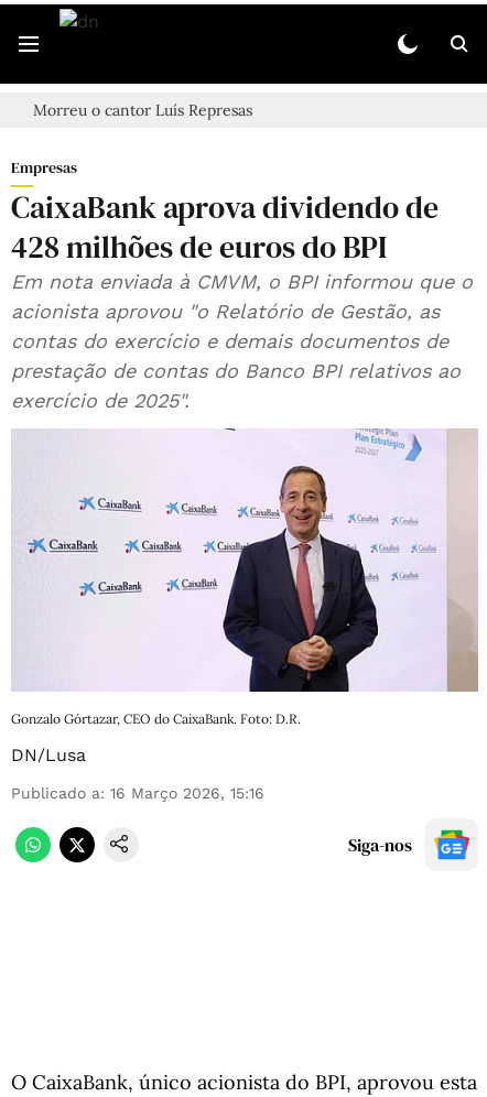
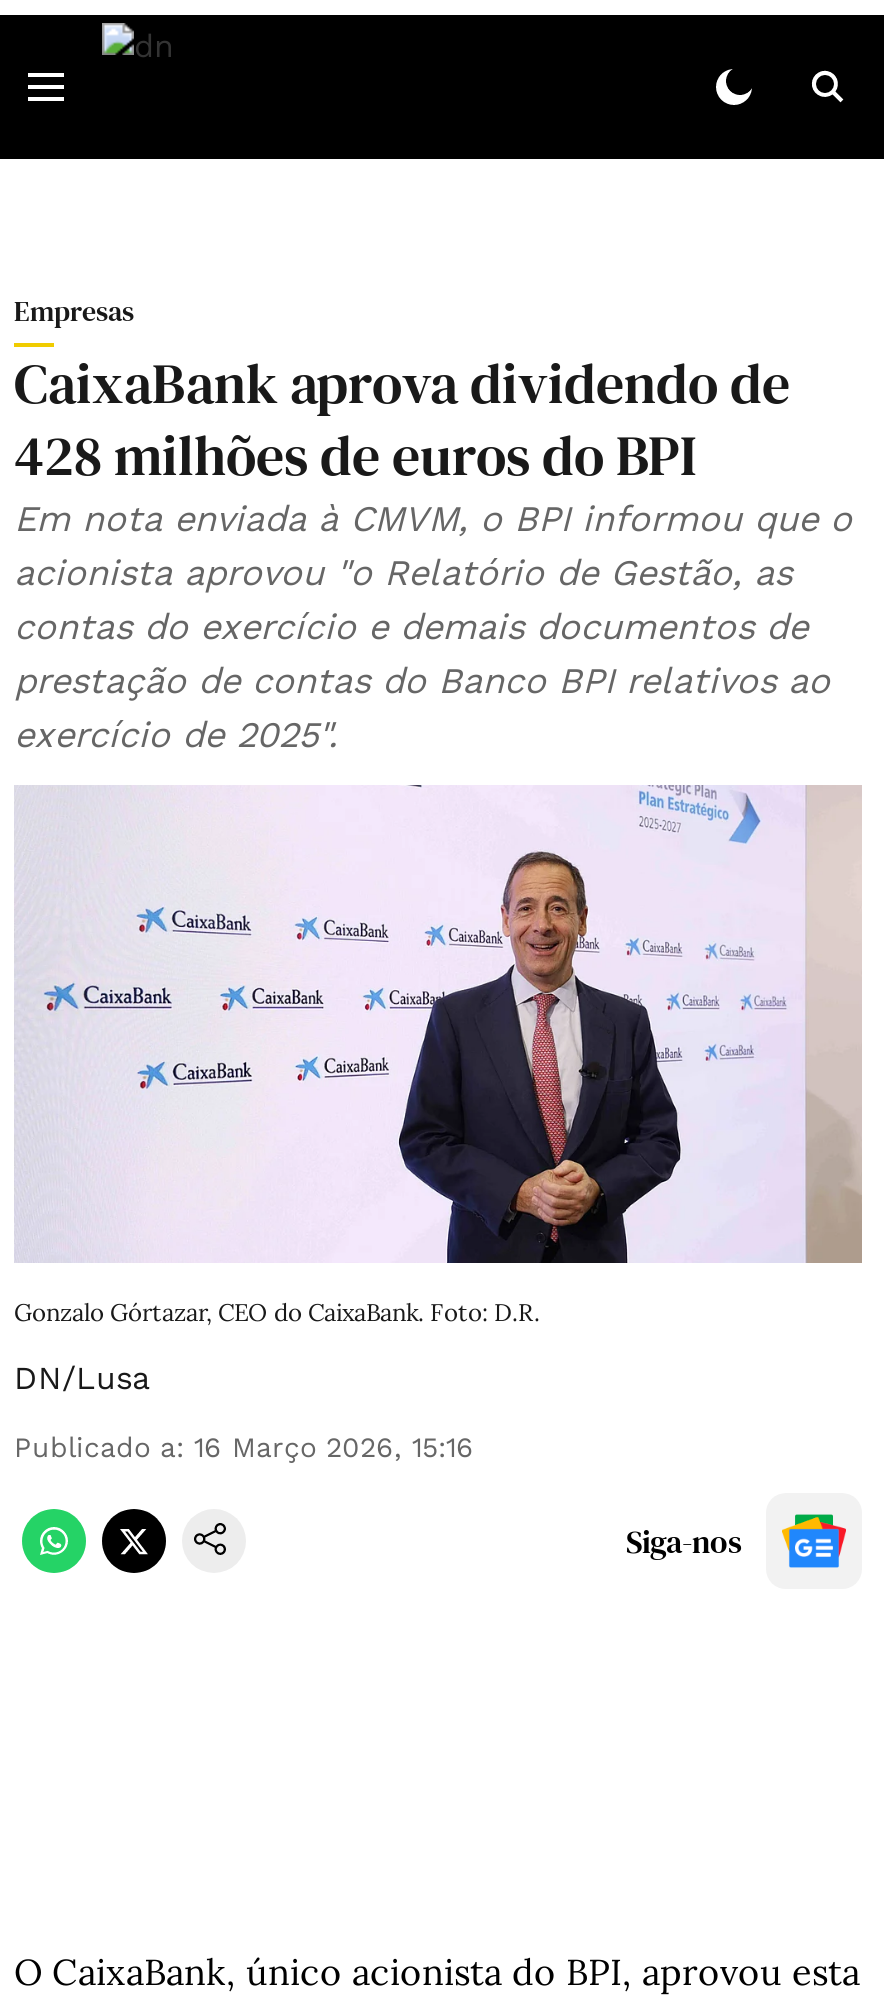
[33,100,252,120] Morreu o cantor Luís Represas -> none

